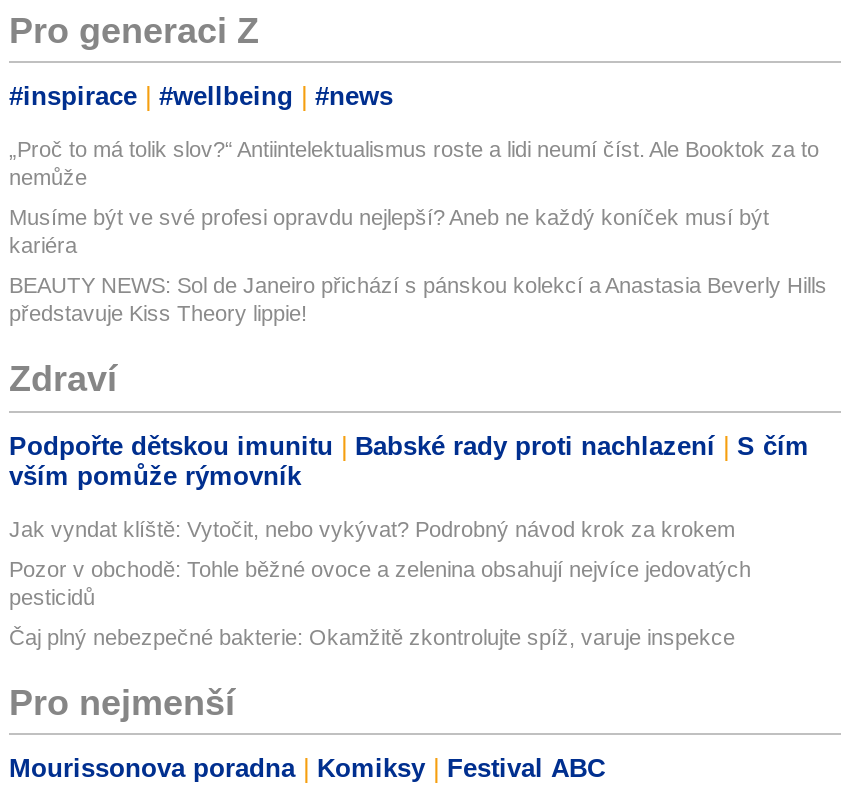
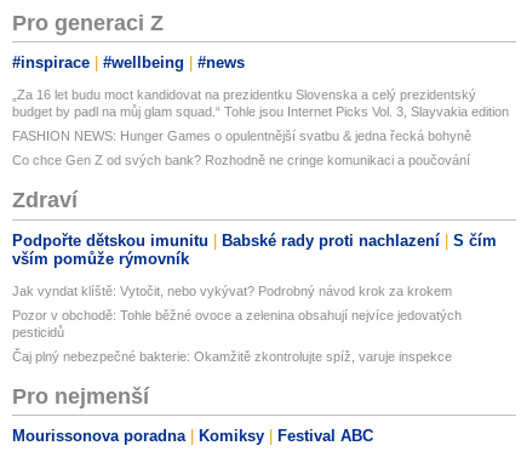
[9,138,819,190] „Proč to má tolik slov?“ Antiintelektualismus roste a lidi neumí číst. Ale Booktok za to | nemůže -> [12,88,509,119] „Za 16 let budu moct kandidovat na prezidentku Slovenska a celý prezidentský | budget by padl na můj glam squad.“ Tohle jsou Internet Picks Vol. 3, Slayvakia edition
[9,206,769,258] Musíme být ve své profesi opravdu nejlepší? Aneb ne každý koníček musí být | kariéra -> [12,129,471,144] FASHION NEWS: Hunger Games o opulentnější svatbu & jedna řecká bohyně
[9,274,827,326] BEAUTY NEWS: Sol de Janeiro přichází s pánskou kolekcí a Anastasia Beverly Hills | představuje Kiss Theory lippie! -> [12,153,470,168] Co chce Gen Z od svých bank? Rozhodně ne cringe komunikaci a poučování

